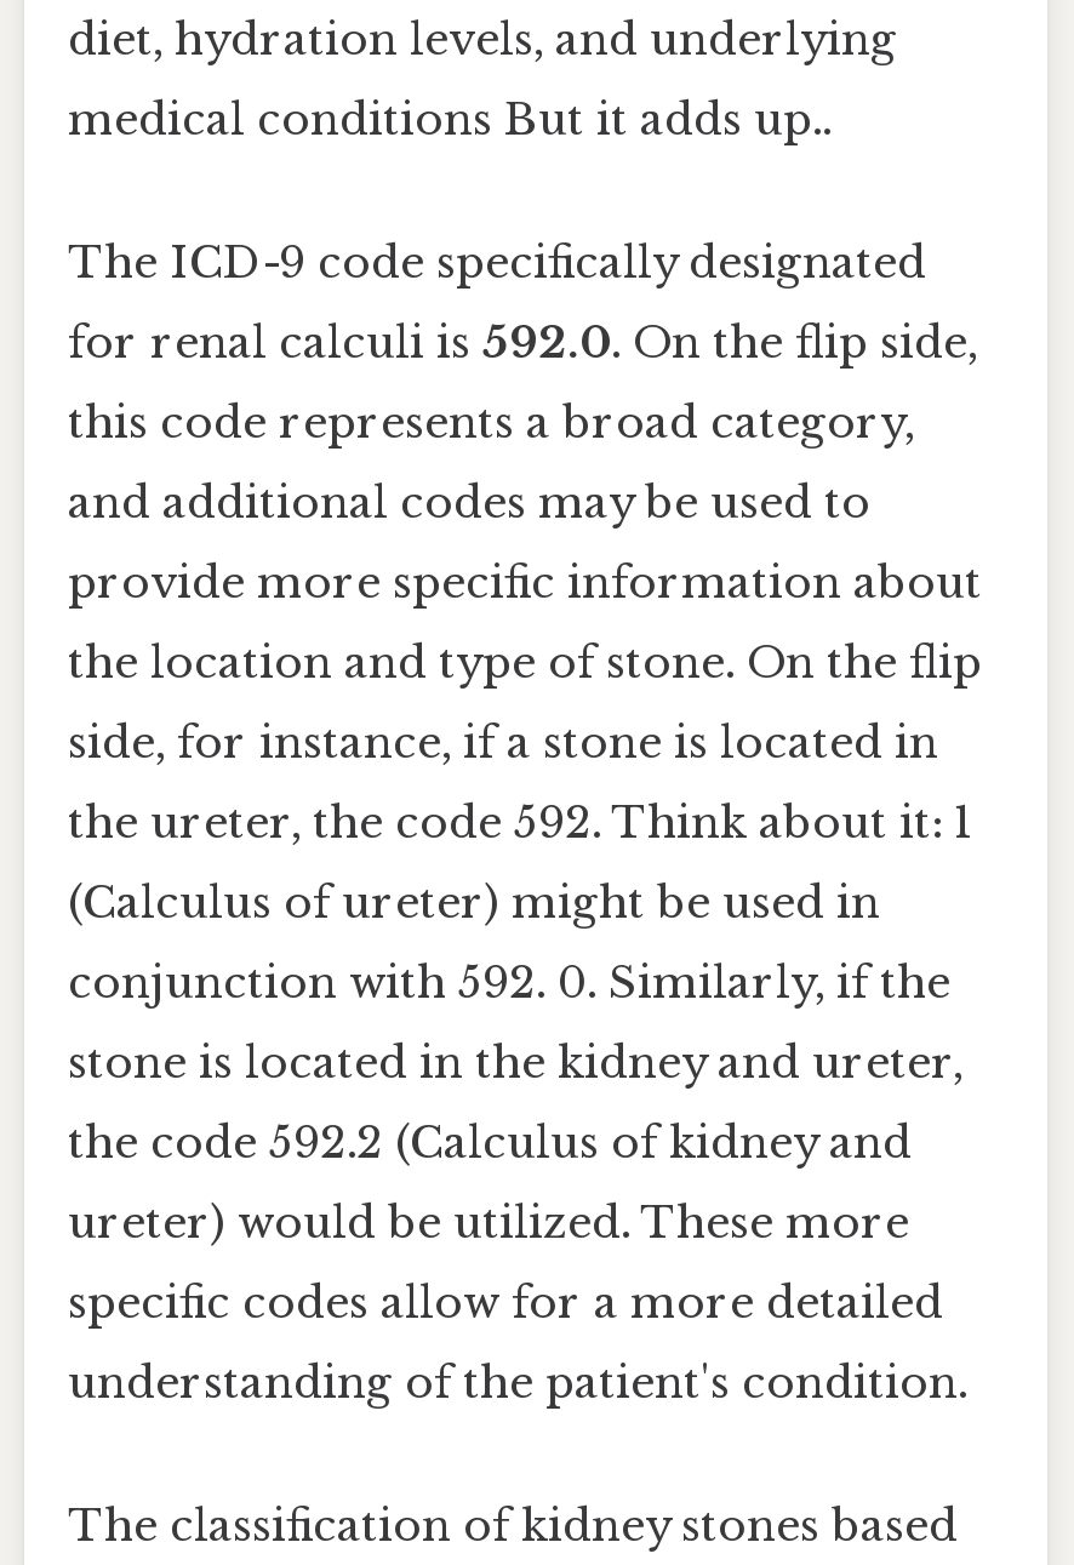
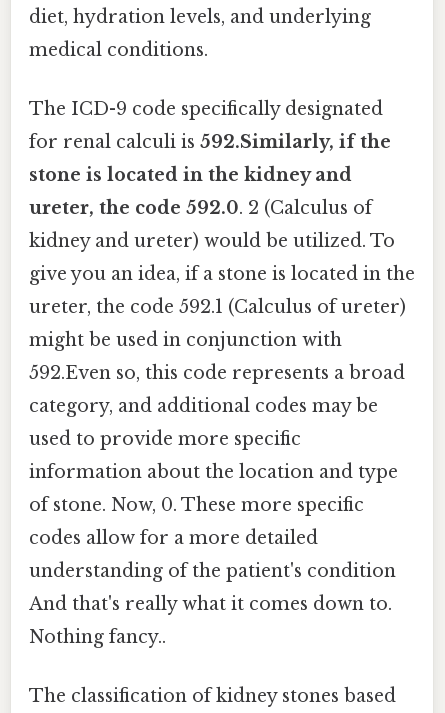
[68,93,832,146] medical conditions But it adds up.. -> [29,39,208,61] medical conditions.
[68,316,982,1410] for renal calculi is 592.0. On the flip side, | this code represents a broad category, | and additional codes may be used to | provide more specific information about | the location and type of stone. On the flip | side, for instance, if a stone is located in | the ureter, the code 592. Think about it: 1 | (Calculus of ureter) might be used in | conjunction with 592. 0. Similarly, if the | stone is located in the kidney and ureter, | the code 592.2 (Calculus of kidney and | ureter) would be utilized. These more | specific codes allow for a more detailed | understanding of the patient's condition. -> [29,131,415,648] for renal calculi is 592.Similarly, if the | stone is located in the kidney and | ureter, the code 592.0. 2 (Calculus of | kidney and ureter) would be utilized. To | give you an idea, if a stone is located in the | ureter, the code 592.1 (Calculus of ureter) | might be used in conjunction with | 592.Even so, this code represents a broad | category, and additional codes may be | used to provide more specific | information about the location and type | of stone. Now, 0. These more specific | codes allow for a more detailed | understanding of the patient's condition | And that's really what it comes down to. | Nothing fancy..

